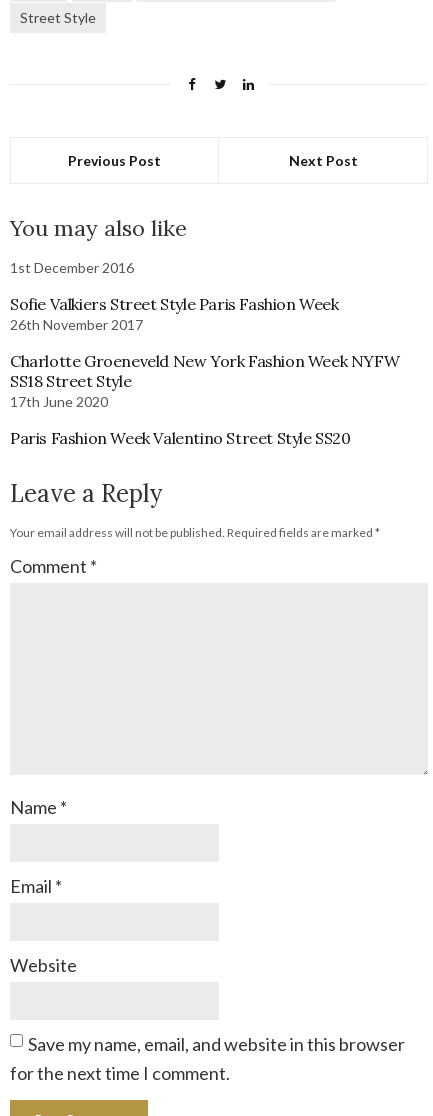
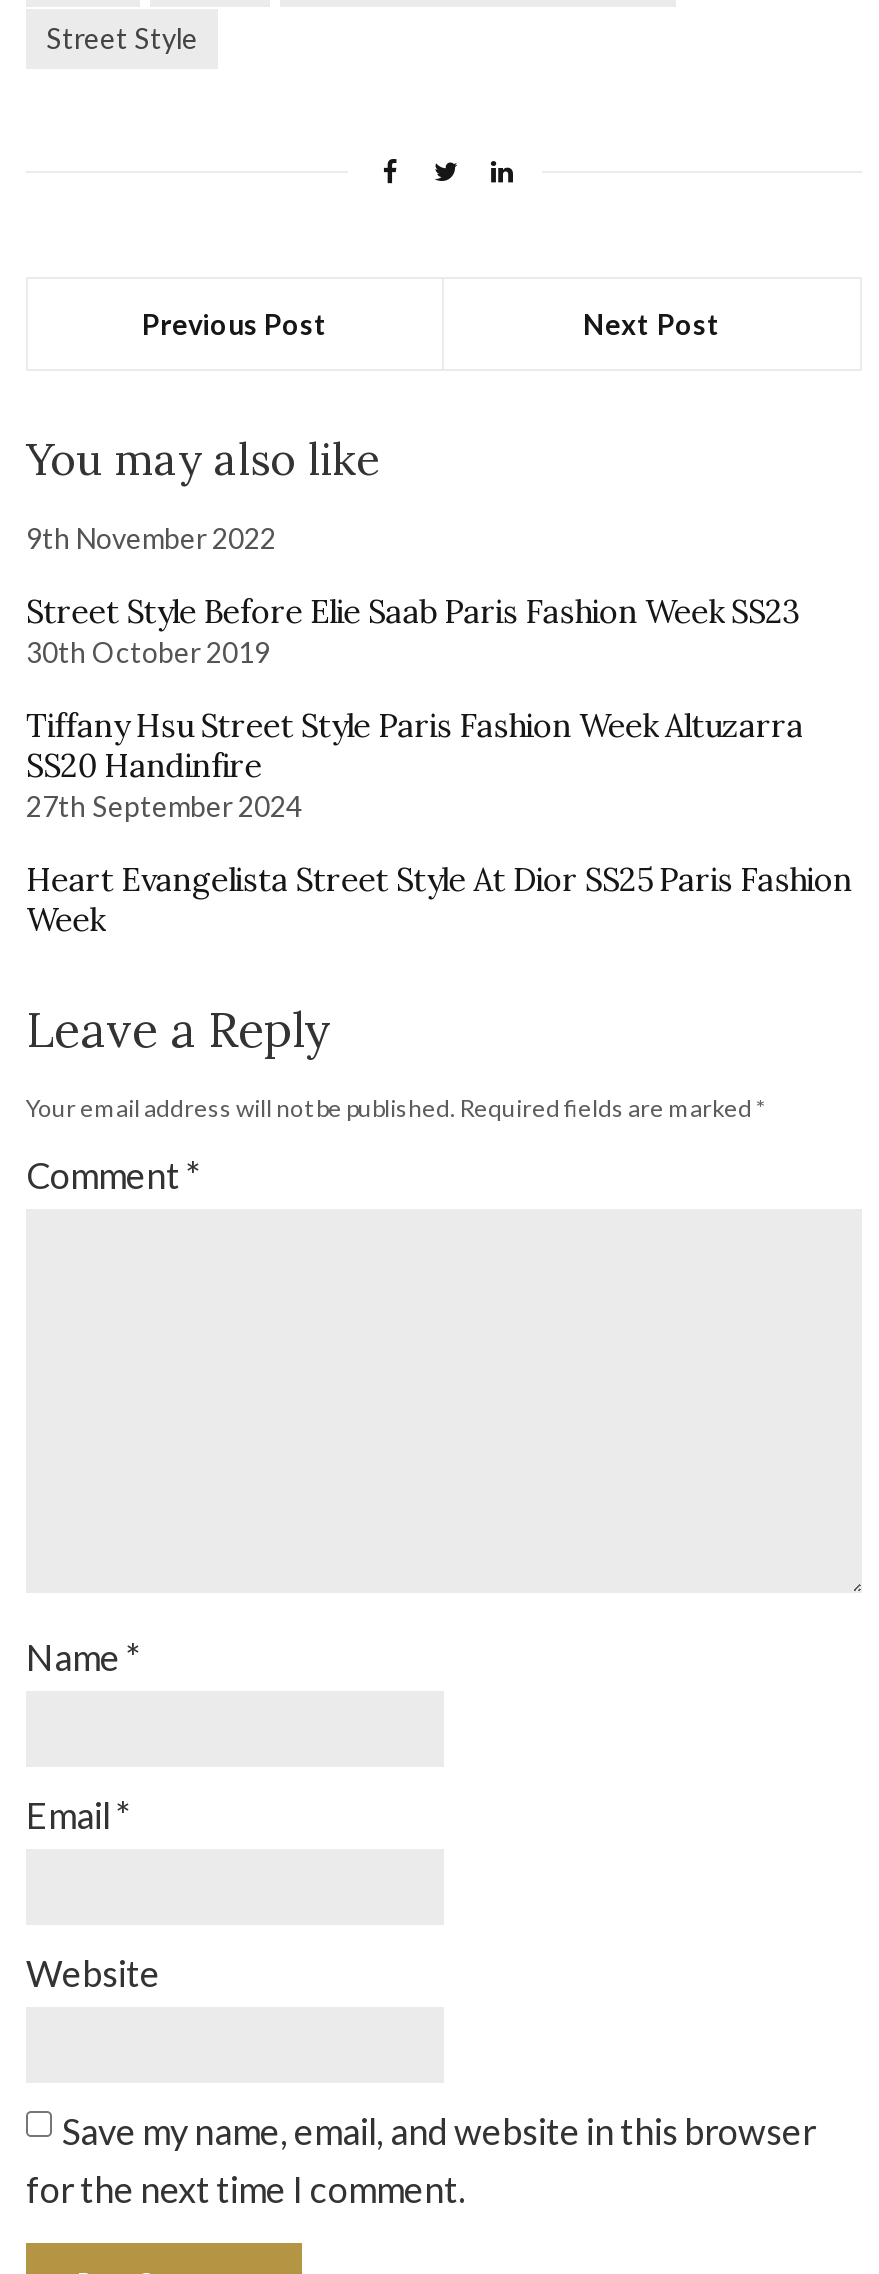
[10,259,134,276] 1st December 2016 -> [26,521,276,555] 9th November 2022
[10,294,339,333] Sofie Valkiers Street Style Paris Fashion Week | 26th November 2017 -> [26,591,800,669] Street Style Before Elie Saab Paris Fashion Week SS23 | 30th October 2019
[10,351,399,410] Charlotte Groeneveld New York Fashion Week NYFW | SS18 Street Style | 17th June 2020 -> [26,705,804,823] Tiffany Hsu Street Style Paris Fashion Week Altuzarra | SS20 Handinfire | 27th September 2024
[10,428,351,448] Paris Fashion Week Valentino Street Style SS20 -> [26,859,852,939] Heart Evangelista Street Style At Dior SS25 Paris Fashion | Week

